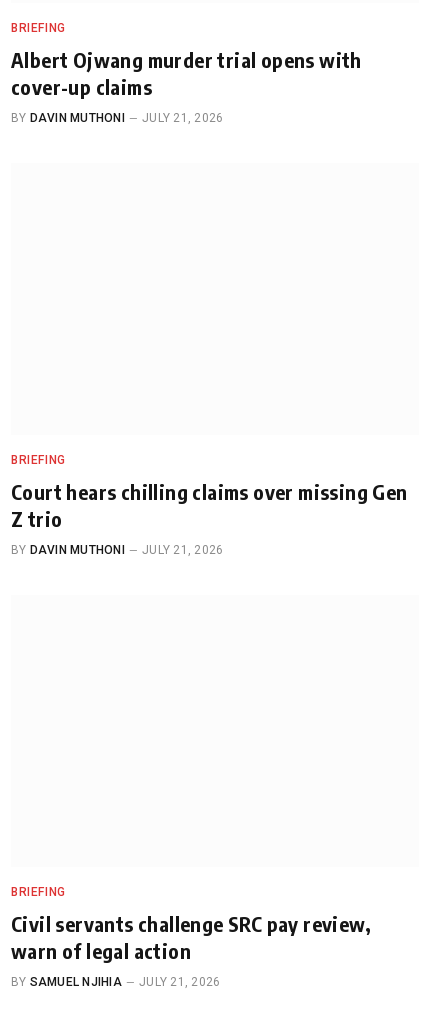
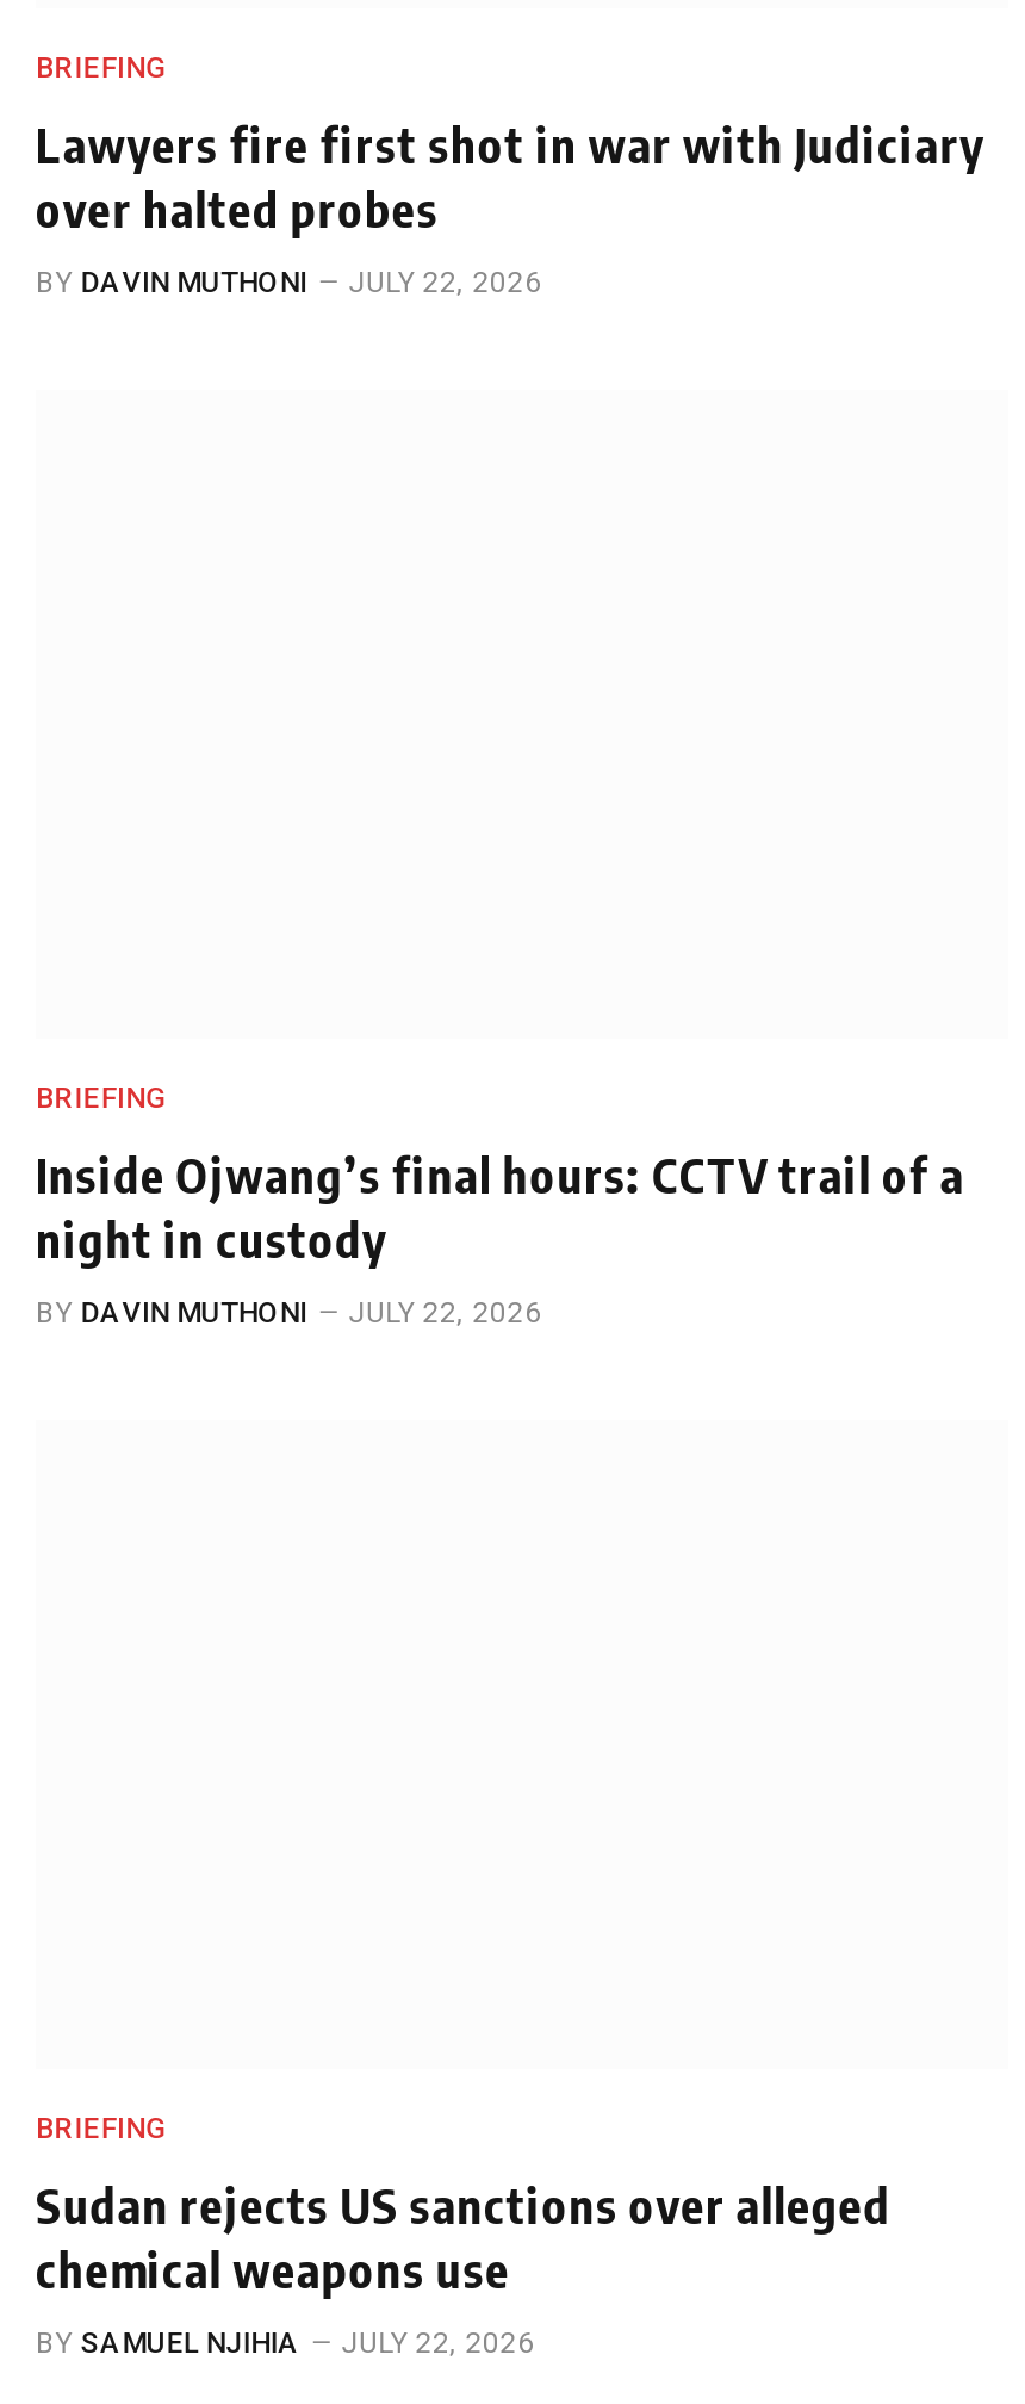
[11,47,362,99] Albert Ojwang murder trial opens with | cover-up claims -> [36,114,984,238] Lawyers fire first shot in war with Judiciary | over halted probes
[11,111,223,125] BY DAVIN MUTHONI JULY 21, 2026 -> [36,267,542,300] BY DAVIN MUTHONI JULY 22, 2026
[11,479,408,531] Court hears chilling claims over missing Gen | Z trio -> [36,1145,964,1269] Inside Ojwang’s final hours: CCTV trail of a | night in custody
[11,543,223,557] BY DAVIN MUTHONI JULY 21, 2026 -> [36,1297,542,1331] BY DAVIN MUTHONI JULY 22, 2026
[11,911,371,963] Civil servants challenge SRC pay review, | warn of legal action -> [36,2175,891,2299] Sudan rejects US sanctions over alleged | chemical weapons use
[11,975,220,989] BY SAMUEL NJIHIA JULY 21, 2026 -> [36,2327,534,2361] BY SAMUEL NJIHIA JULY 22, 2026

